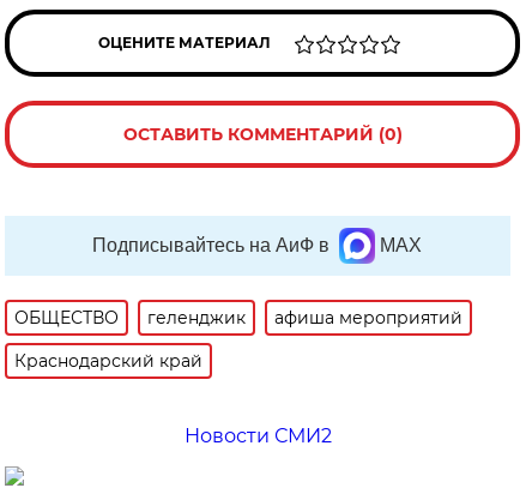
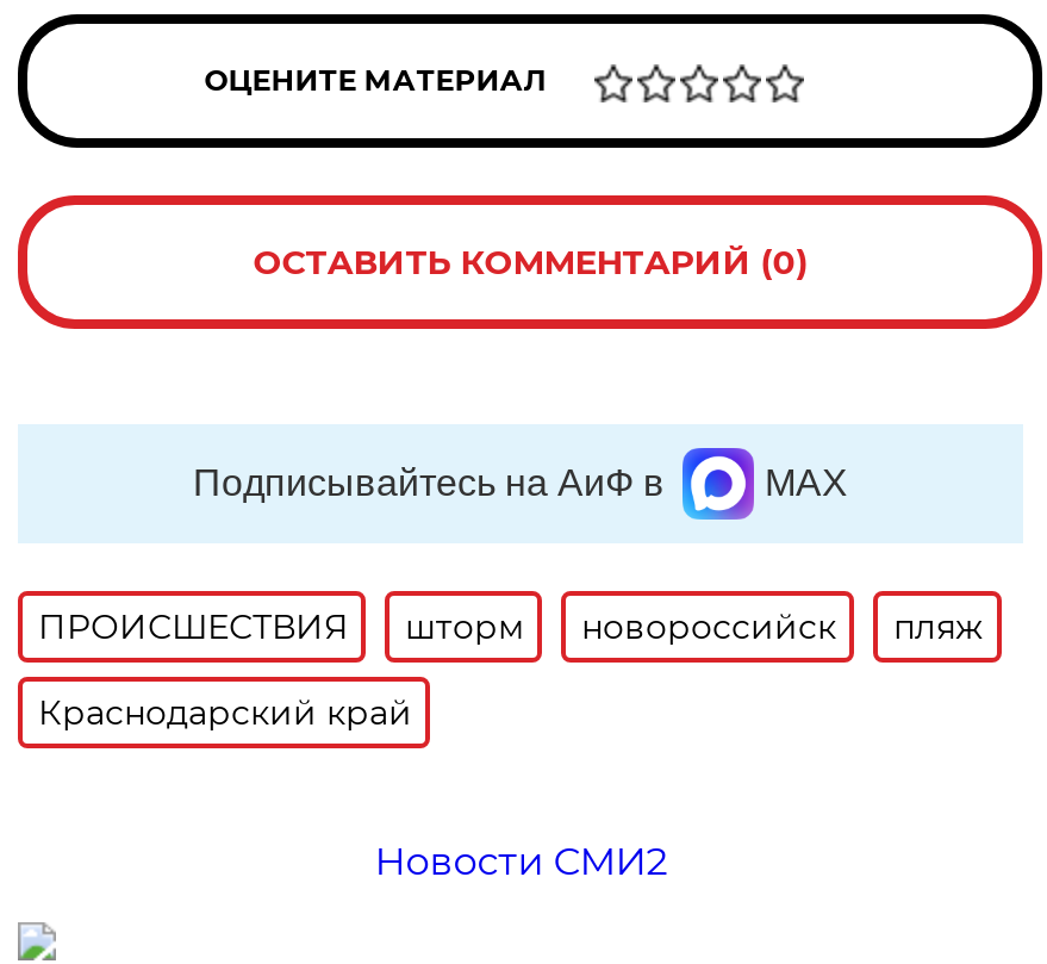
[15,307,463,329] ОБЩЕСТВО | геленджик | афиша мероприятий -> [38,605,984,648] ПРОИСШЕСТВИЯ | шторм | новороссийск | пляж

